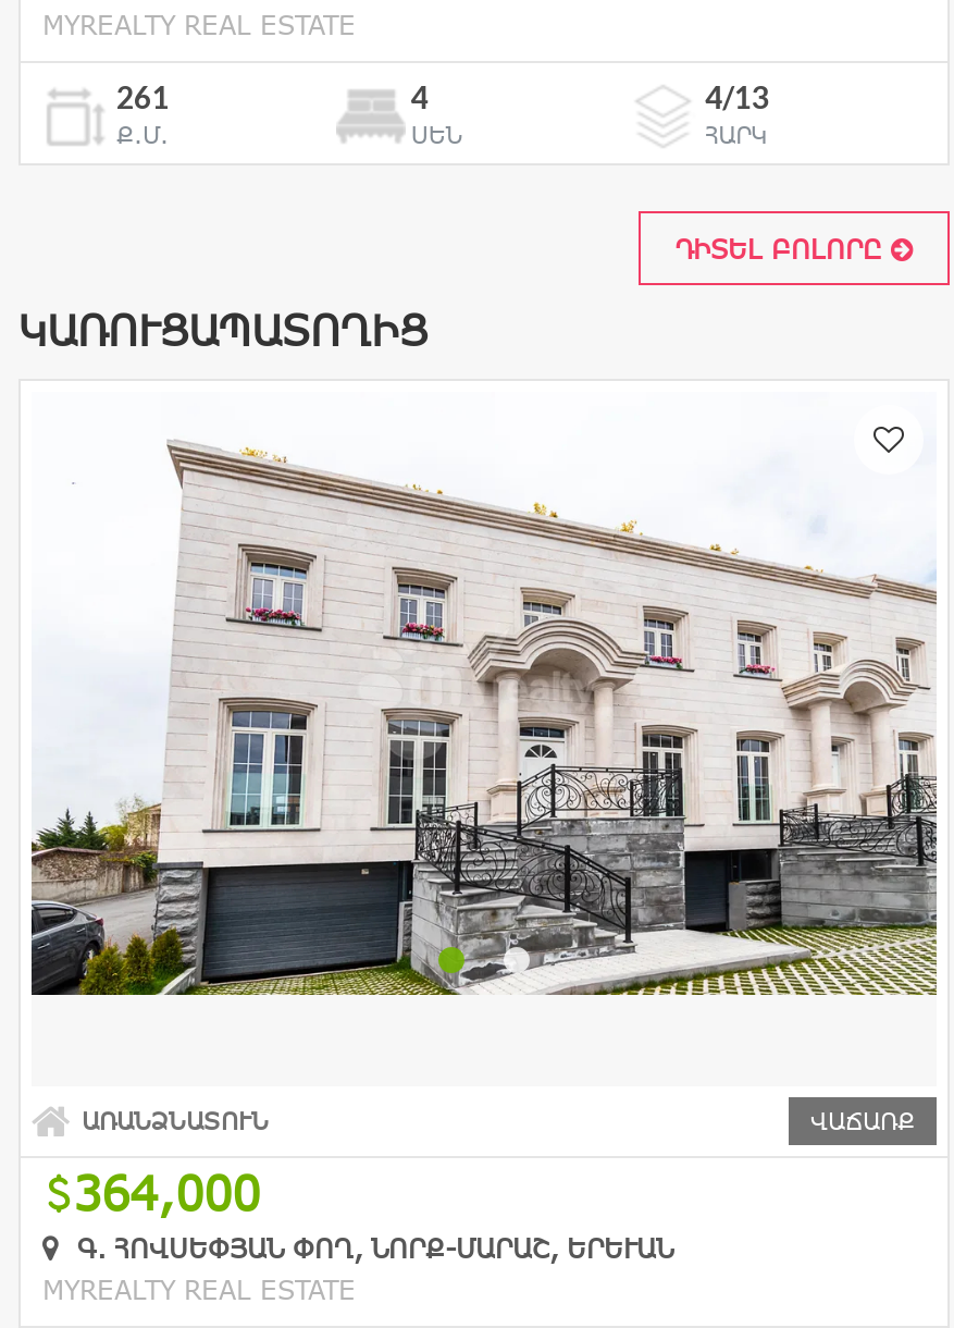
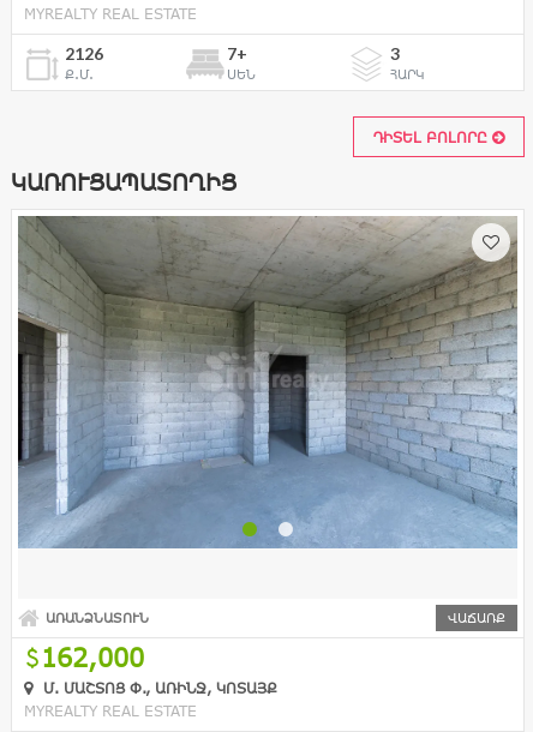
[116,78,169,115] 261 -> [65,43,103,63] 2126
[411,78,428,115] 4 -> [227,43,248,63] 7+
[705,78,768,115] 4/13 -> [390,43,399,63] 3
[32,392,939,997] [image] -> [17,215,519,550] [image]
[69,1164,656,1262] 364,000 | Գ. ՀՈՎՍԵՓՅԱՆ ՓՈՂ, ՆՈՐՔ-ՄԱՐԱՇ, ԵՐԵՒԱՆ -> [38,642,277,696] 162,000 | Մ. ՄԱՇՏՈՑ Փ., ԱՌԻՆՋ, ԿՈՏԱՅՔ

